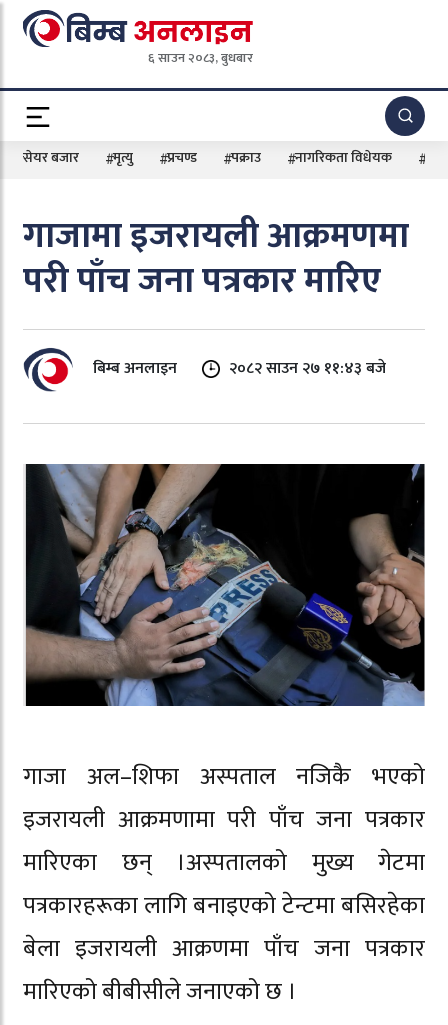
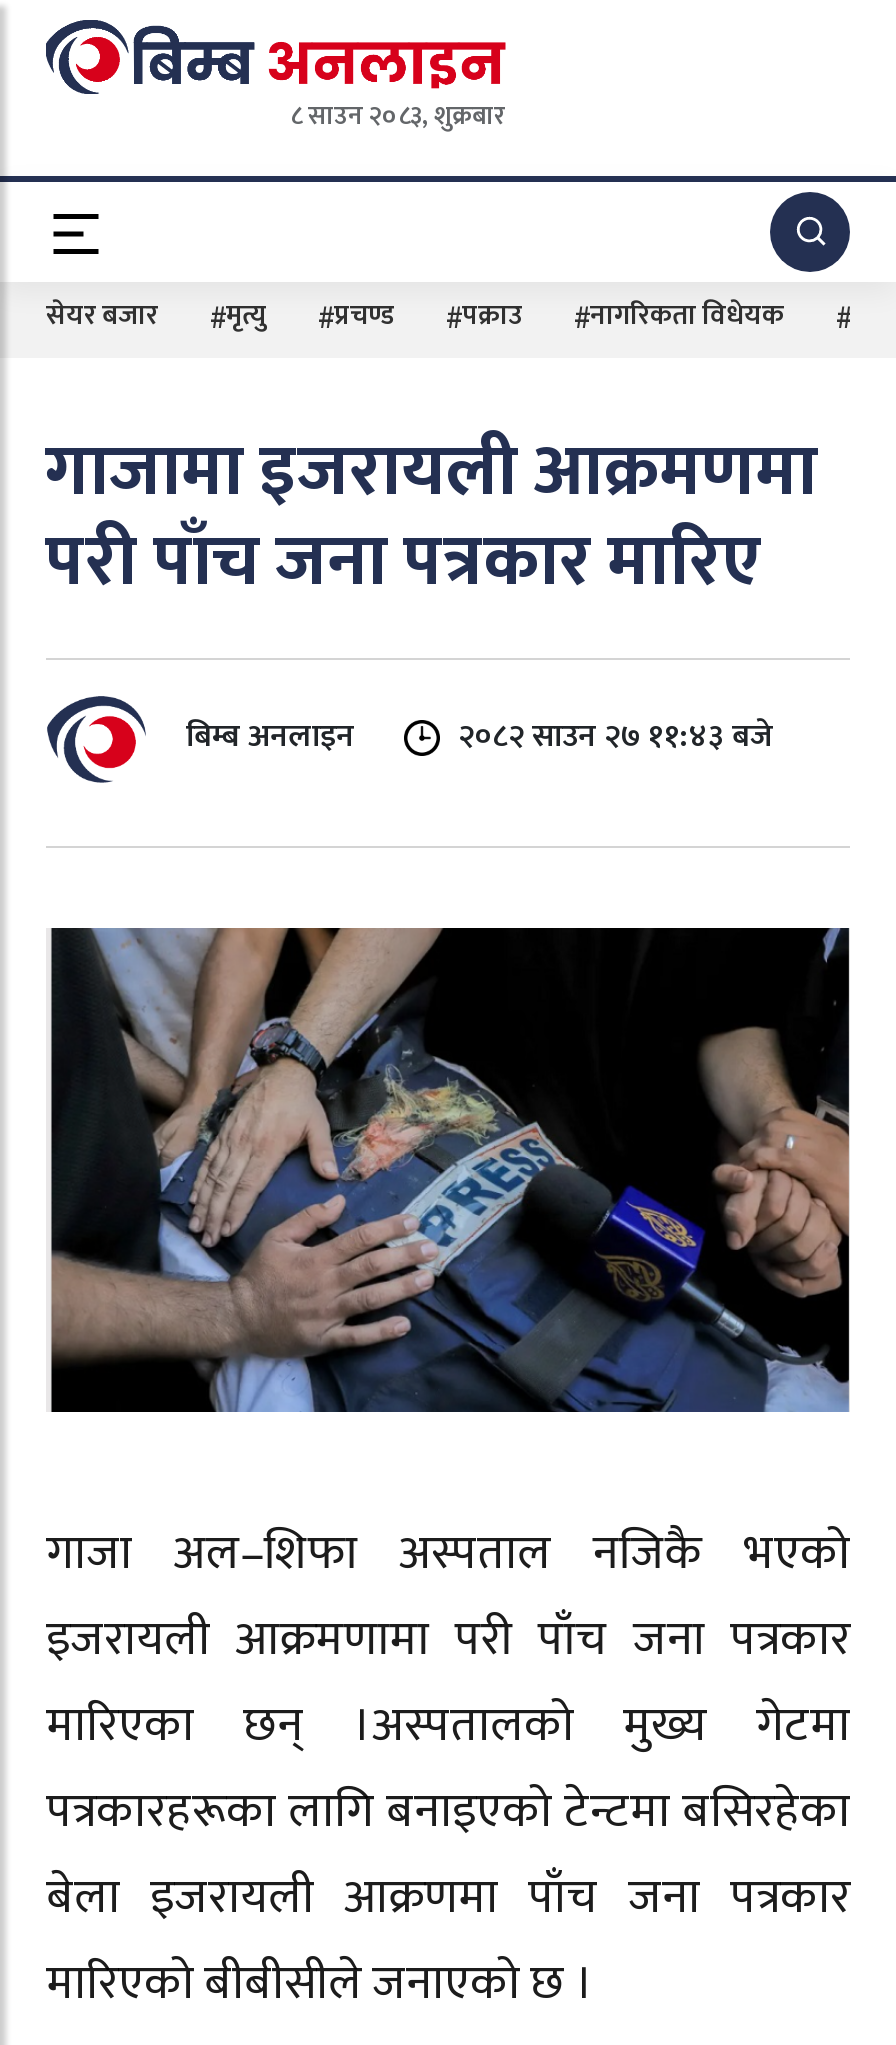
[148,47,253,69] ६ साउन २०८३, बुधबार -> [290,93,506,137] ८ साउन २०८३, शुक्रबार

